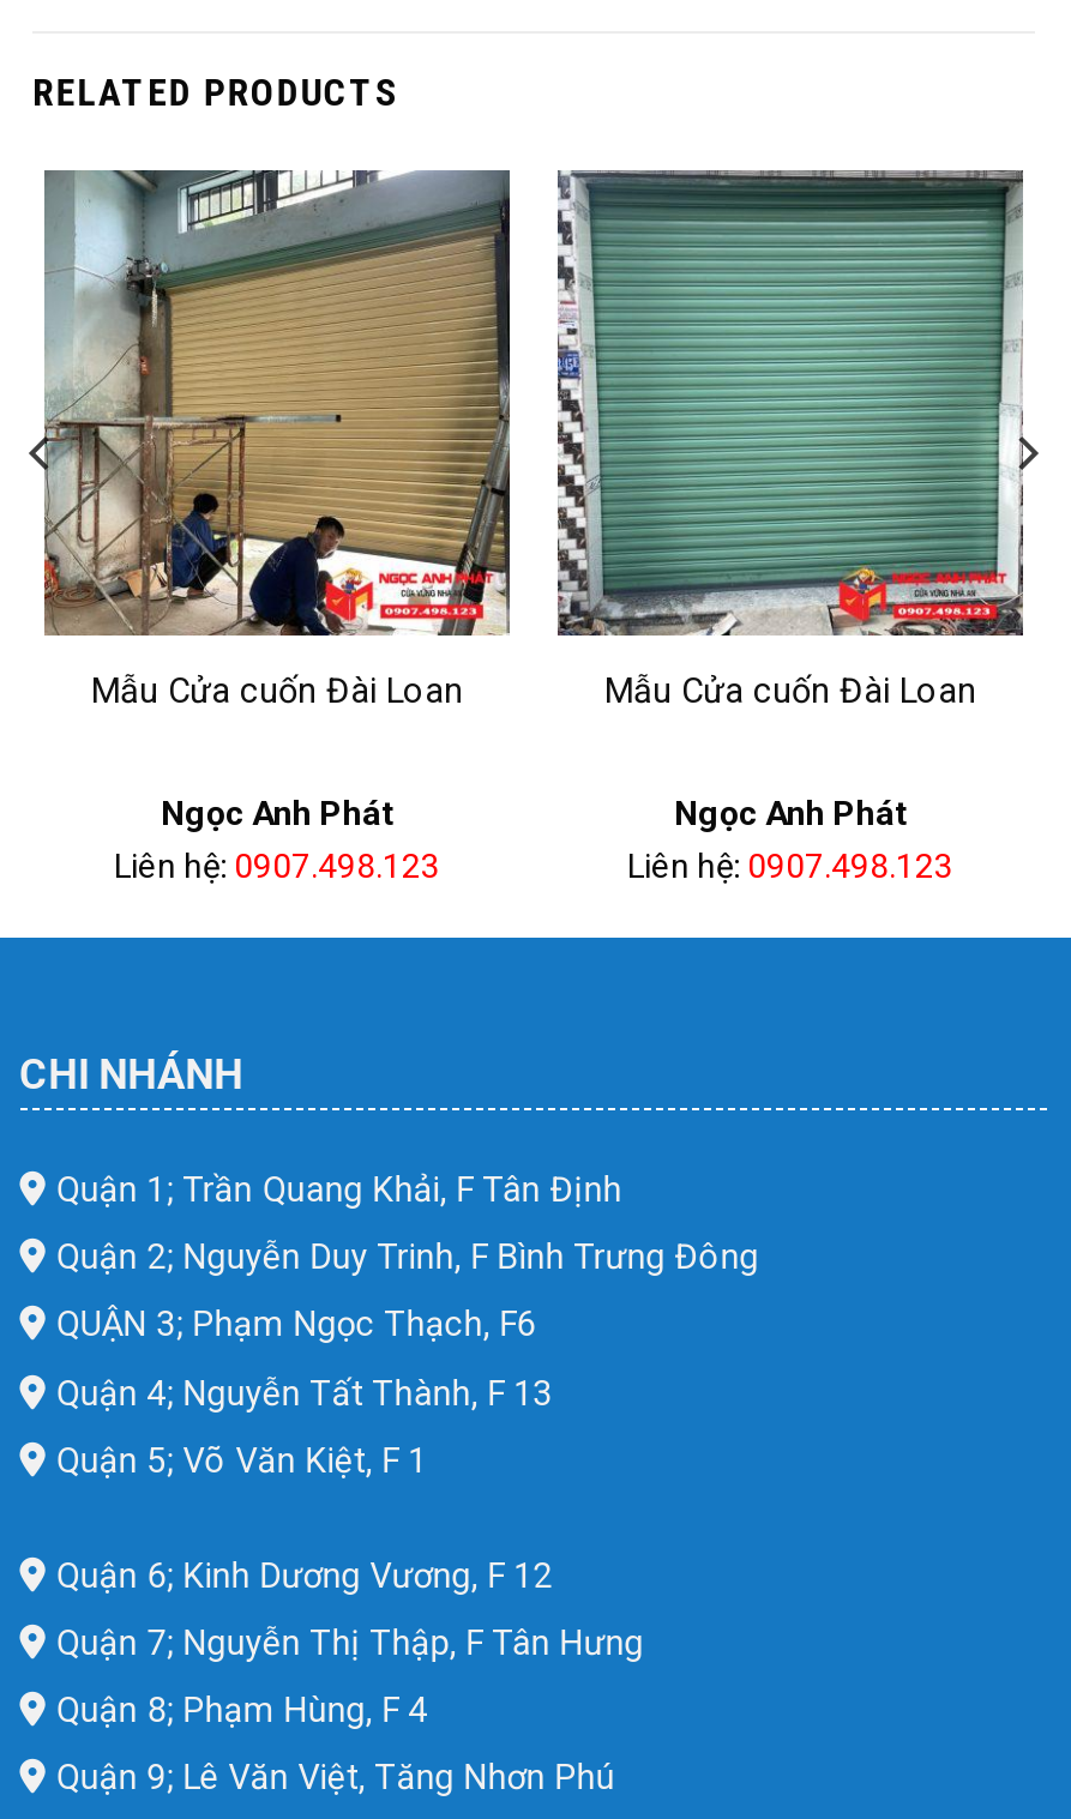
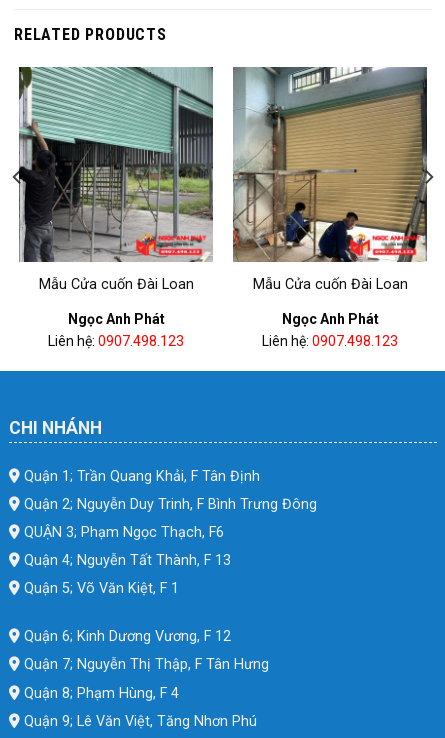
[28,168,510,636] [image] -> [12,66,214,262] [image]
[558,168,1040,638] [image] -> [232,67,434,263] [image]

